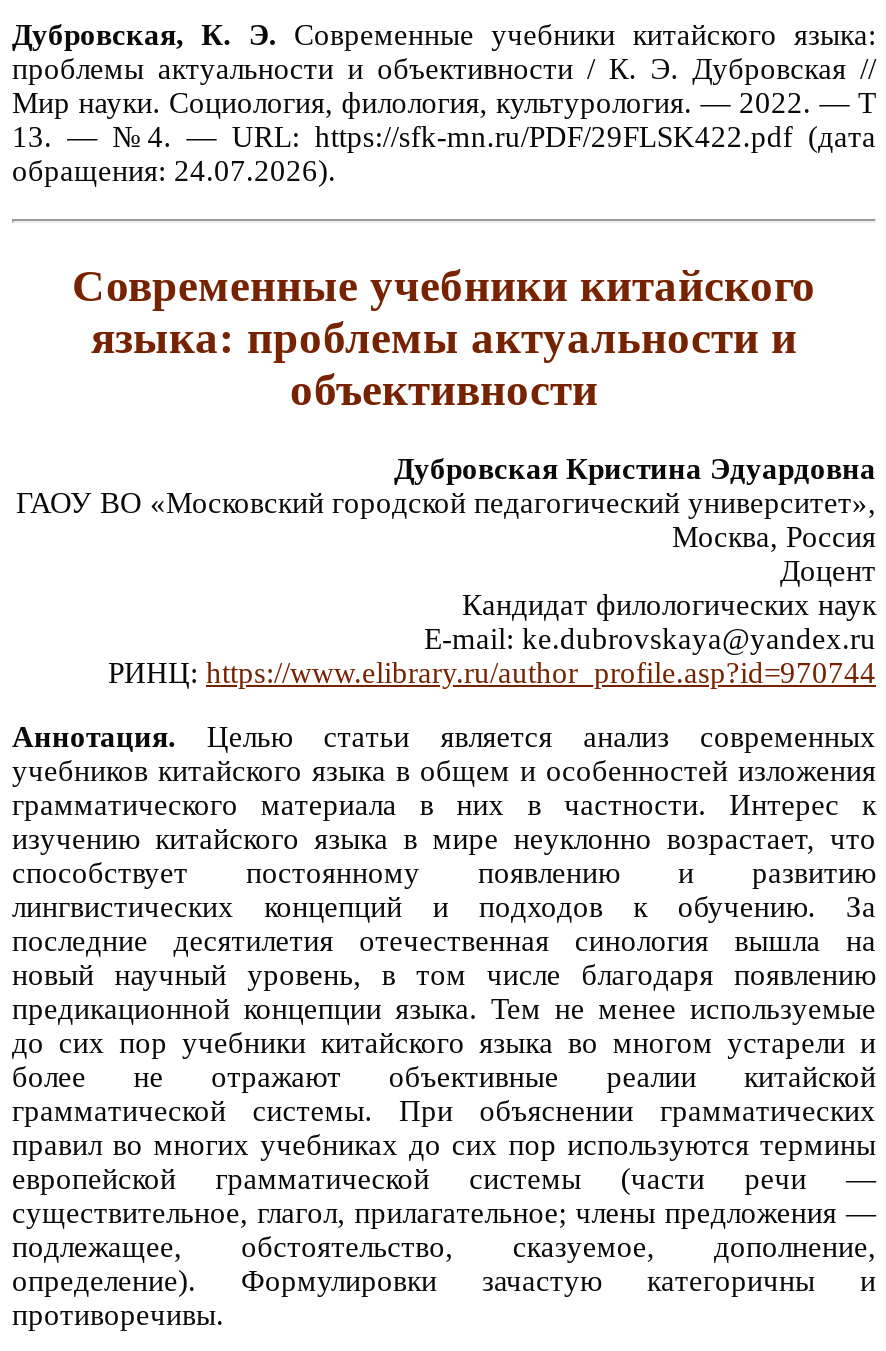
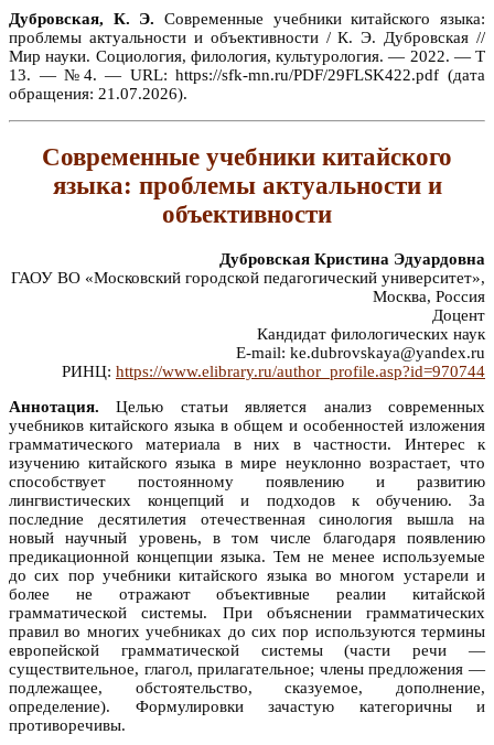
[12,155,336,187] обращения: 24.07.2026). -> [9,85,187,103] обращения: 21.07.2026).

